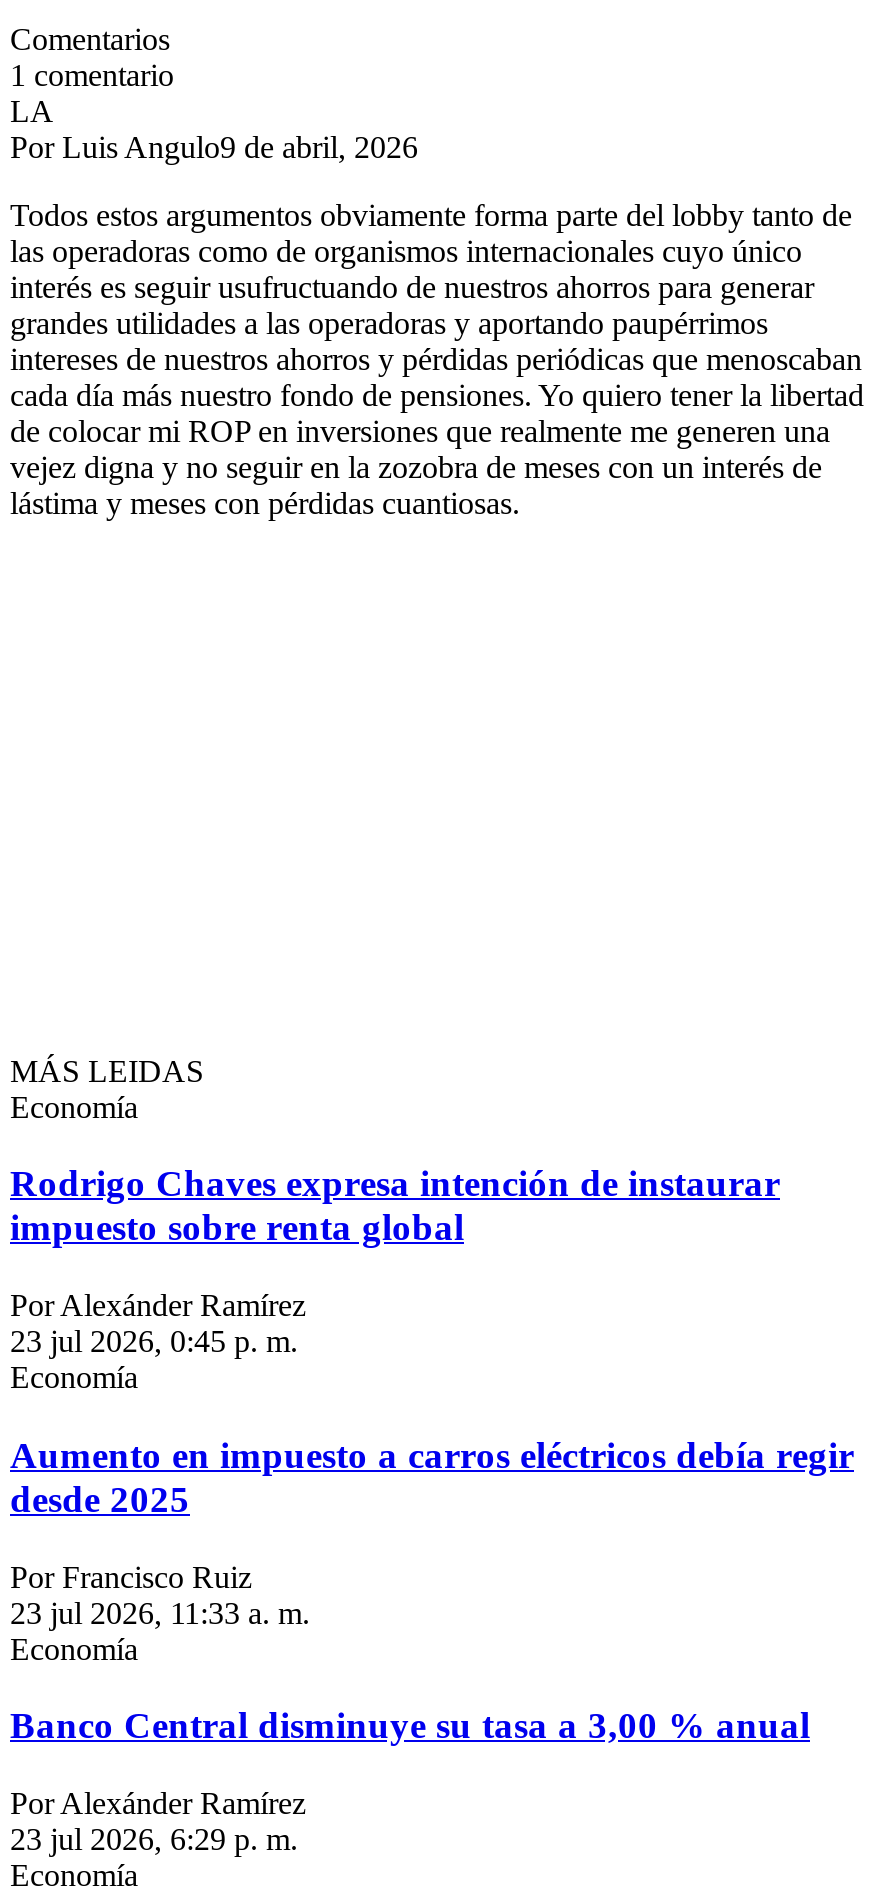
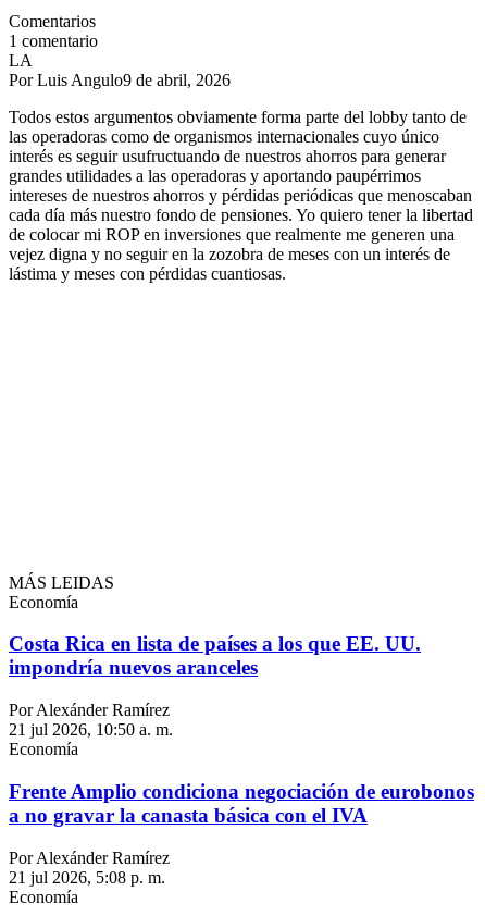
[10,1163,780,1249] Rodrigo Chaves expresa intención de instaurar | impuesto sobre renta global -> [9,632,421,679] Costa Rica en lista de países a los que EE. UU. | impondría nuevos aranceles
[10,1324,298,1358] 23 jul 2026, 0:45 p. m. -> [9,720,173,739] 21 jul 2026, 10:50 a. m.
[10,1434,854,1746] Aumento en impuesto a carros eléctricos debía regir | desde 2025 | Por Francisco Ruiz | 23 jul 2026, 11:33 a. m. | Economía | Banco Central disminuye su tasa a 3,00 % anual -> [9,780,474,827] Frente Amplio condiciona negociación de eurobonos | a no gravar la canasta básica con el IVA
[10,1822,298,1856] 23 jul 2026, 6:29 p. m. -> [9,868,165,886] 21 jul 2026, 5:08 p. m.

